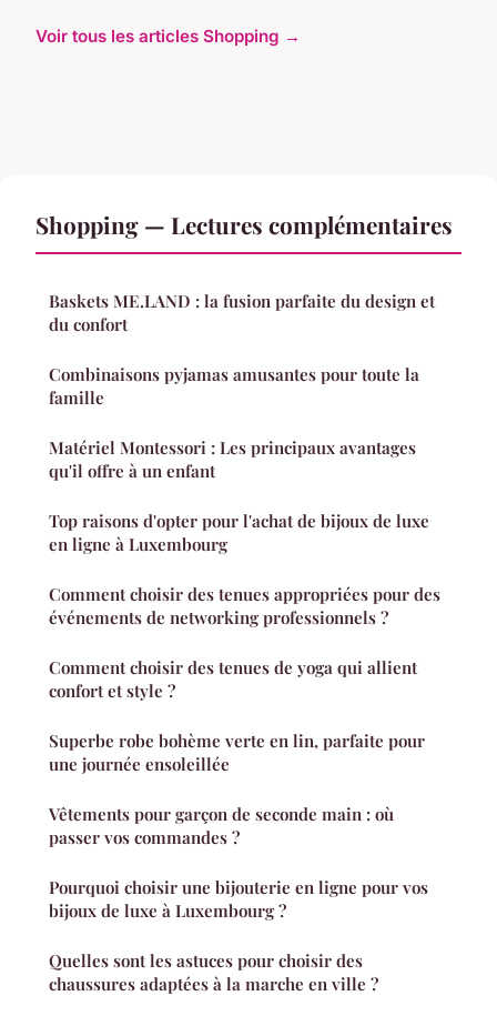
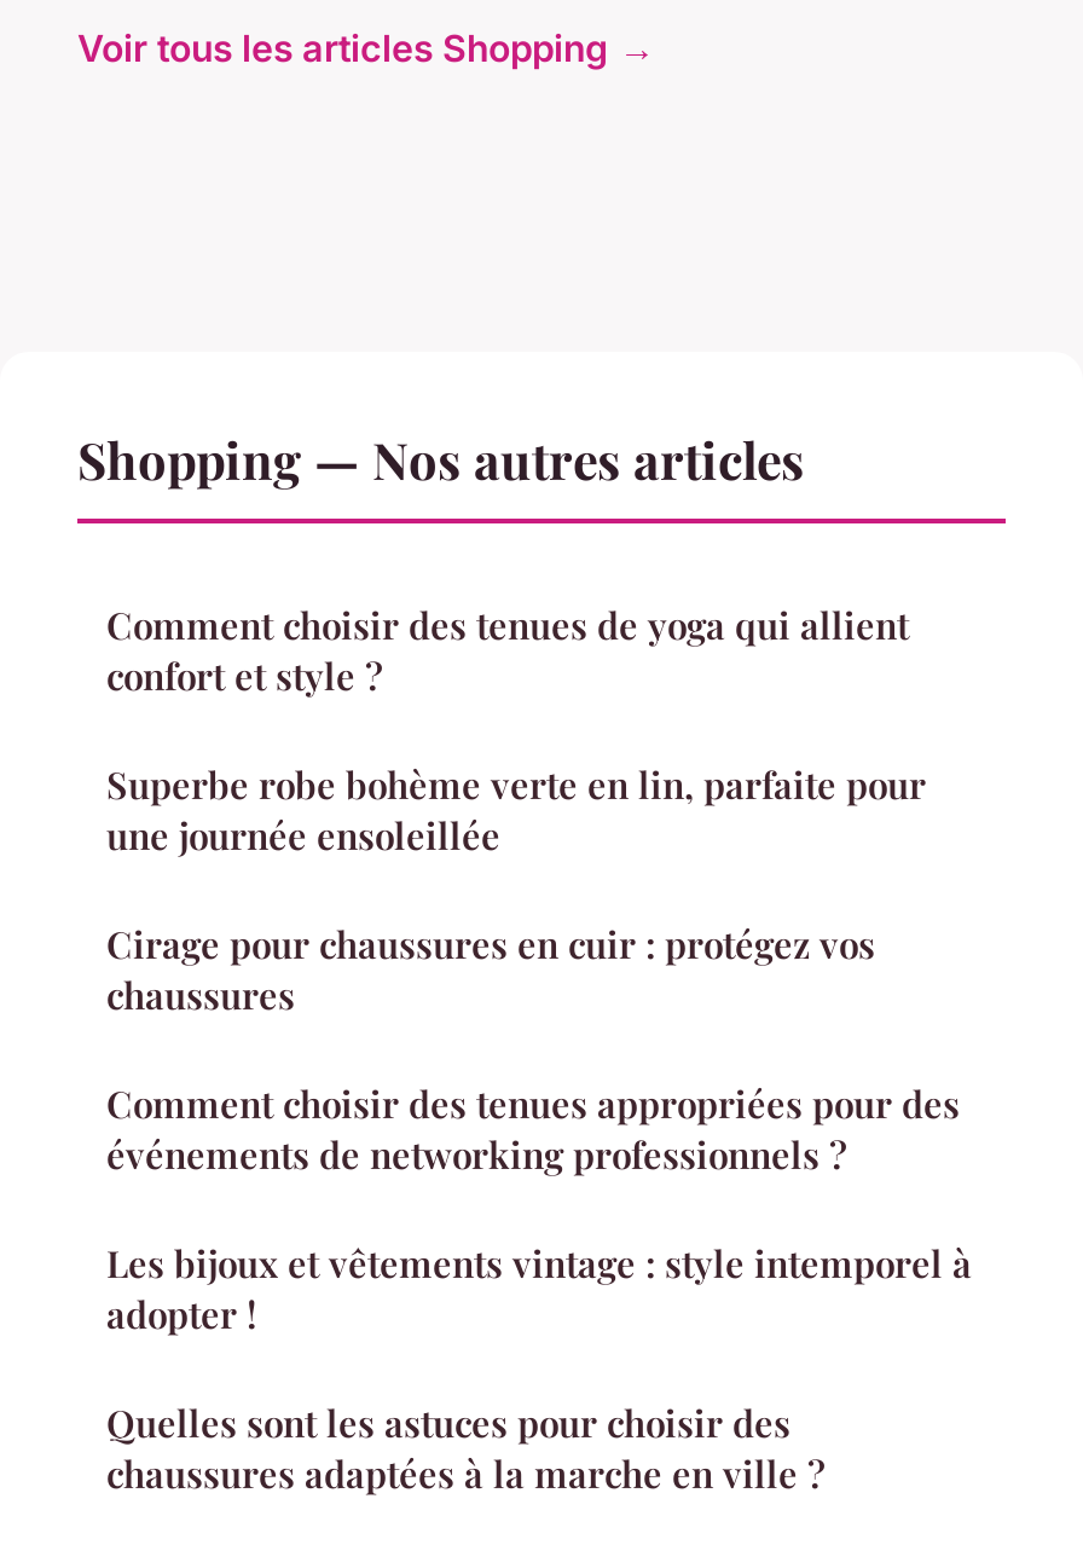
[35,209,453,555] Shopping — Lectures complémentaires | Baskets ME.LAND : la fusion parfaite du design et | du confort | Combinaisons pyjamas amusantes pour toute la | famille | Matériel Montessori : Les principaux avantages | qu'il offre à un enfant | Top raisons d'opter pour l'achat de bijoux de luxe | en ligne à Luxembourg -> [77,425,805,492] Shopping — Nos autres articles
moved [49,583,440,629] -> [106,1080,960,1179]: Comment choisir des tenues appropriées pour des | événements de networking professionnels ?
moved [49,656,425,775] -> [106,601,926,860]: Comment choisir des tenues de yoga qui allient | confort et style ? | Superbe robe bohème verte en lin, parfaite pour | une journée ensoleillée
[49,803,428,922] Vêtements pour garçon de seconde main : où | passer vos commandes ? | Pourquoi choisir une bijouterie en ligne pour vos | bijoux de luxe à Luxembourg ? -> [106,920,972,1339] Cirage pour chaussures en cuir : protégez vos | chaussures | Les bijoux et vêtements vintage : style intemporel à | adopter !

